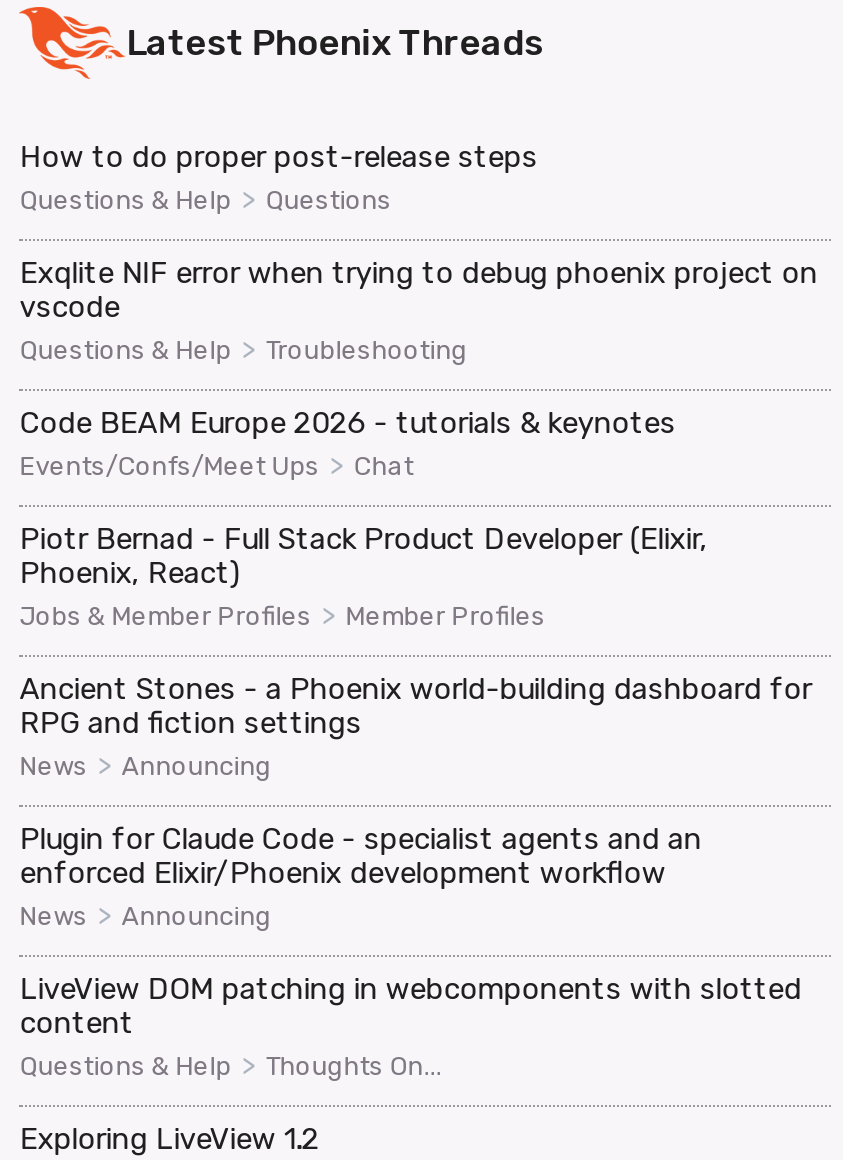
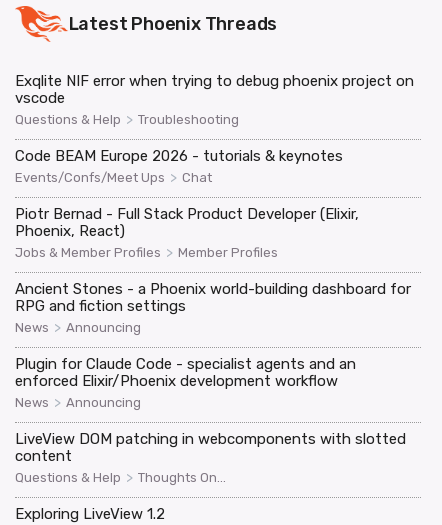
[19,138,537,216] How to do proper post-release steps | Questions & Help > Questions -> none

